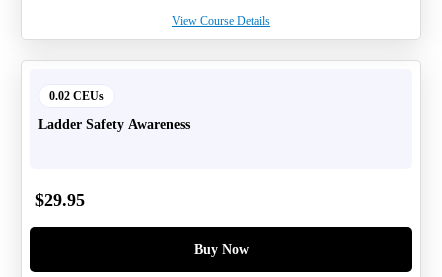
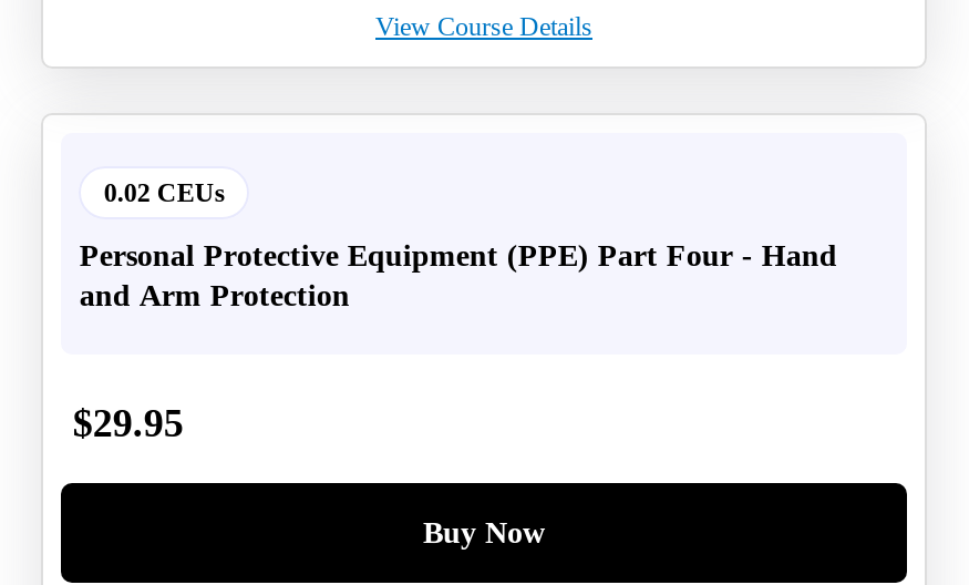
[38,117,190,132] Ladder Safety Awareness -> [80,240,837,313] Personal Protective Equipment (PPE) Part Four - Hand | and Arm Protection

